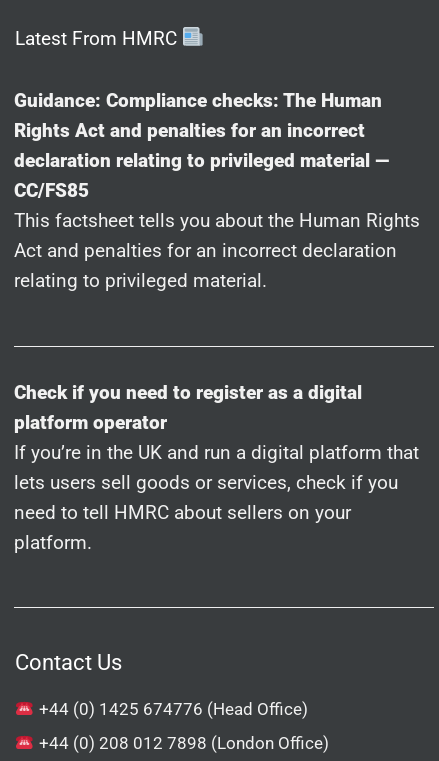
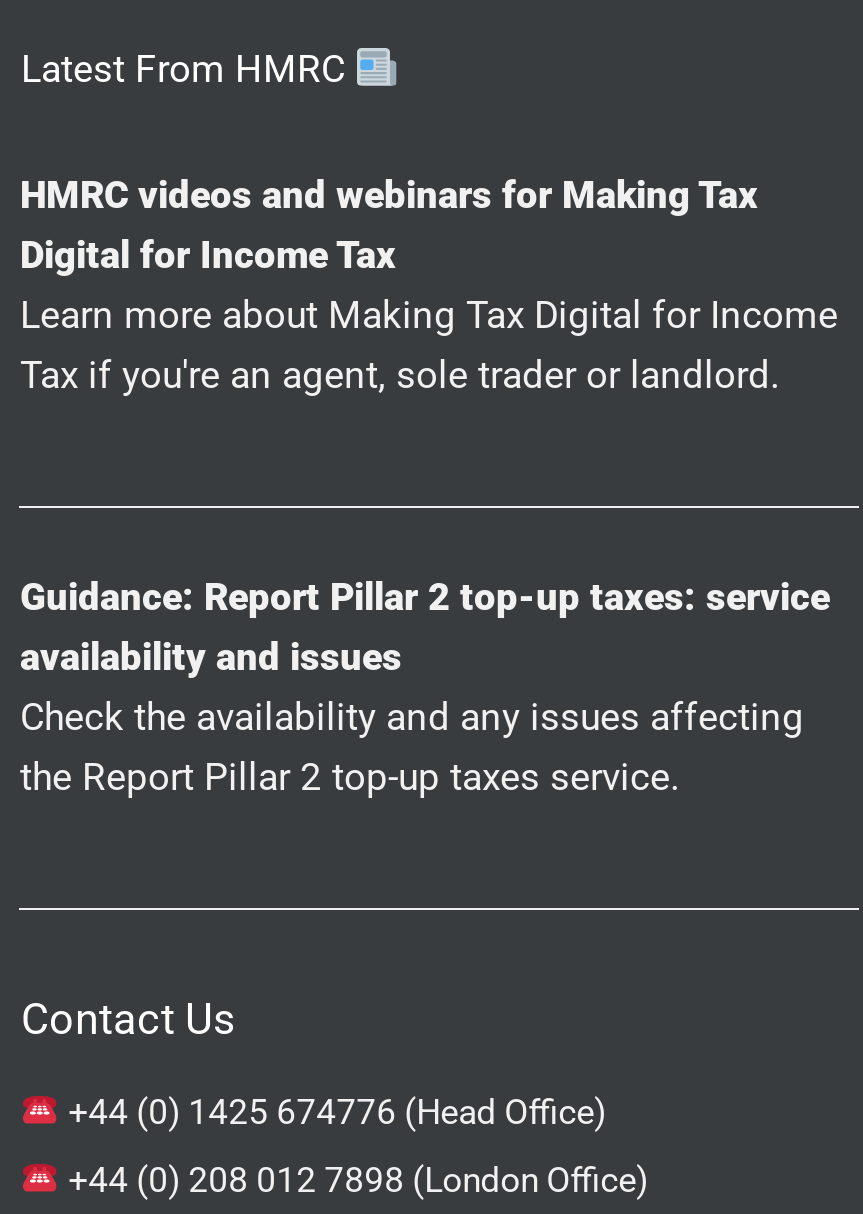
[14,89,420,292] Guidance: Compliance checks: The Human | Rights Act and penalties for an incorrect | declaration relating to privileged material — | CC/FS85 | This factsheet tells you about the Human Rights | Act and penalties for an incorrect declaration | relating to privileged material. -> [20,172,838,398] HMRC videos and webinars for Making Tax | Digital for Income Tax | Learn more about Making Tax Digital for Income | Tax if you're an agent, sole trader or landlord.
[14,380,419,553] Check if you need to register as a digital | platform operator | If you’re in the UK and run a digital platform that | lets users sell goods or services, check if you | need to tell HMRC about sellers on your | platform. -> [20,575,830,801] Guidance: Report Pillar 2 top-up taxes: service | availability and issues | Check the availability and any issues affecting | the Report Pillar 2 top-up taxes service.

